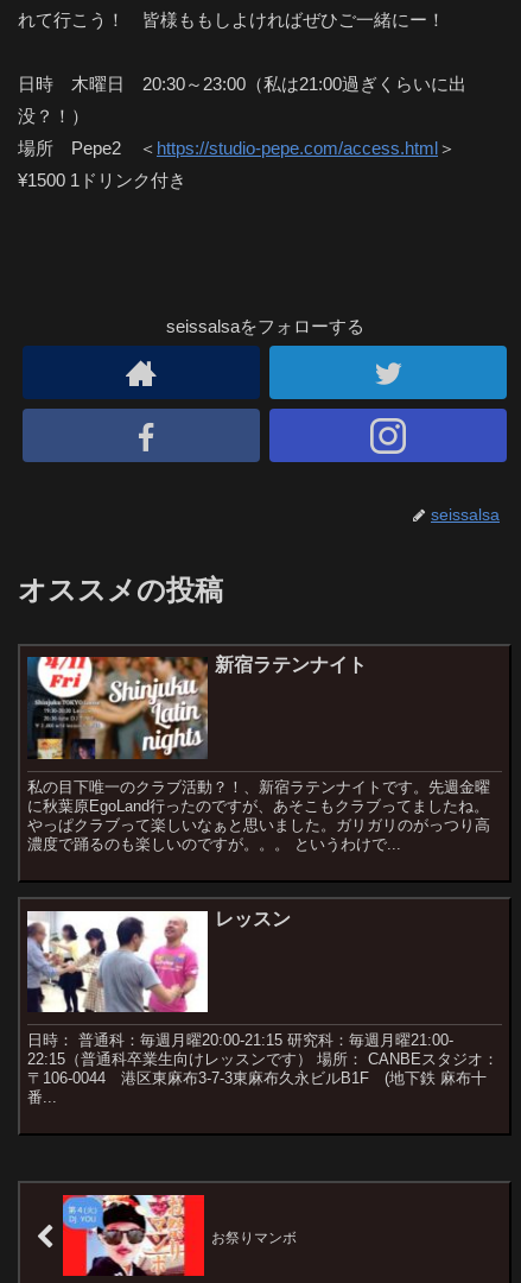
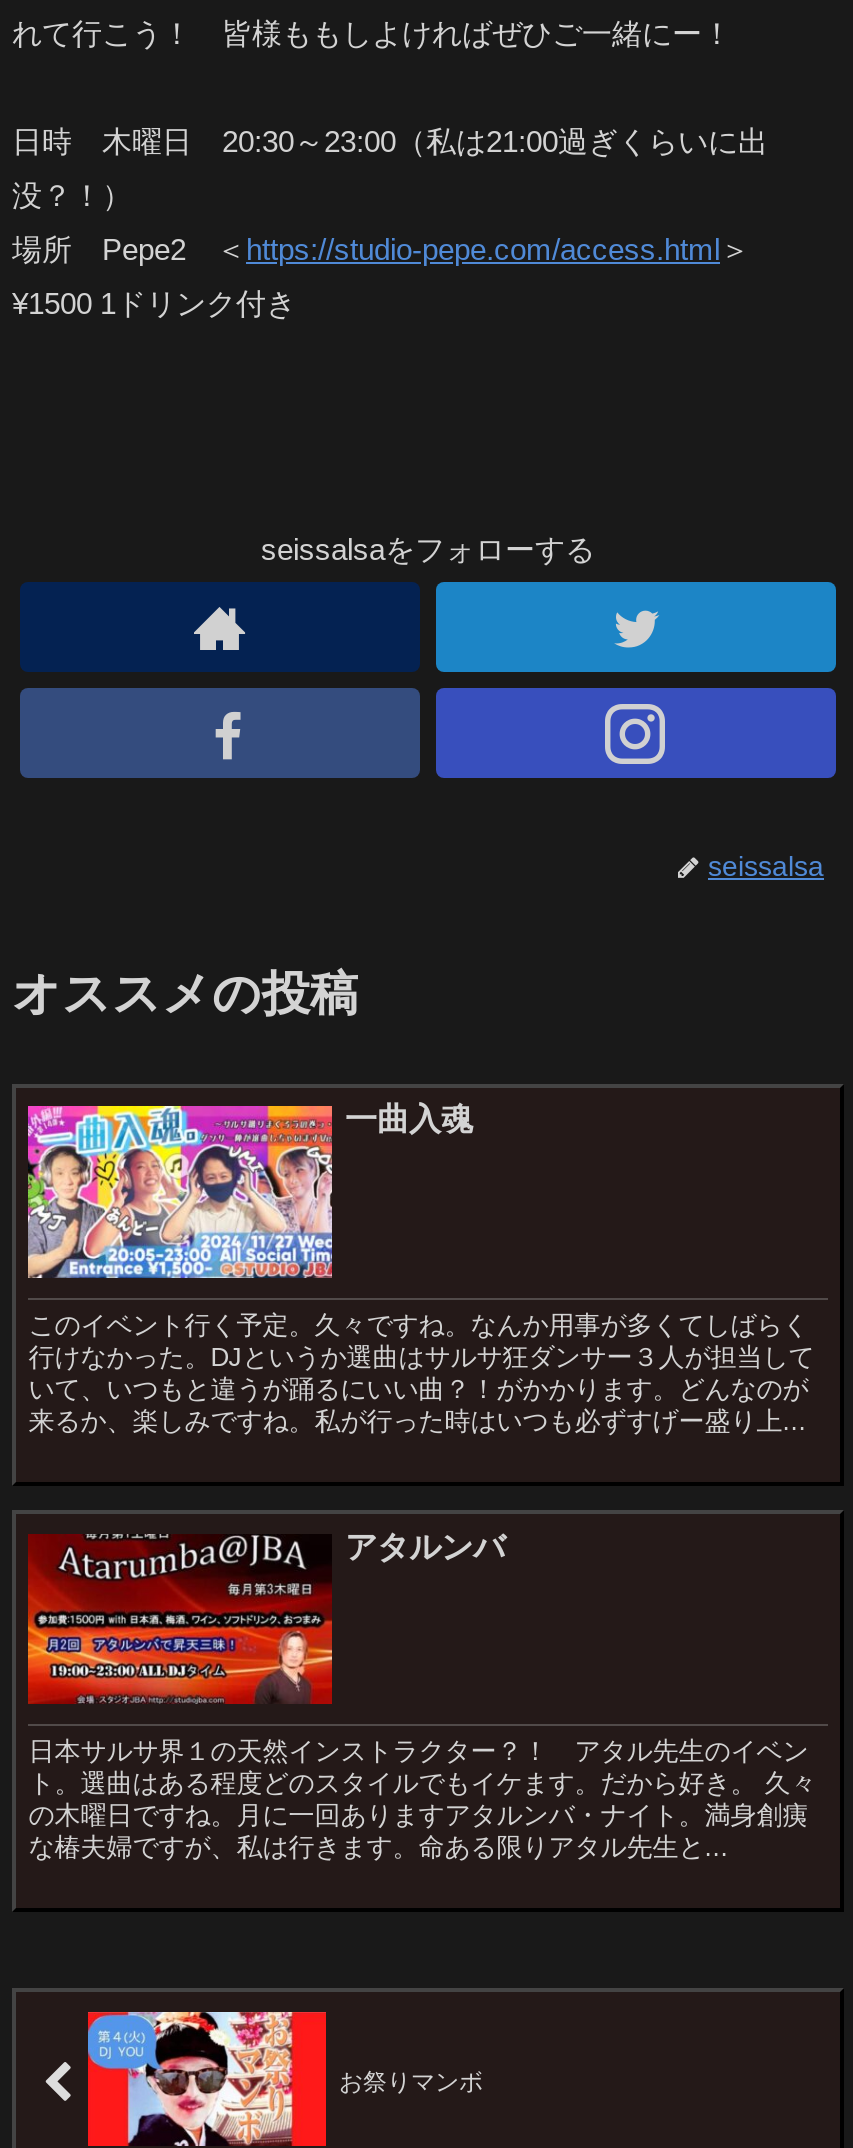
[27,655,367,760] [image] | 新宿ラテンナイト -> [26,1102,473,1280] [image] | 一曲入魂
[28,778,490,852] 私の目下唯一のクラブ活動？！、新宿ラテンナイトです。先週金曜 | に秋葉原EgoLand行ったのですが、あそこもクラブってましたね。 | やっぱクラブって楽しいなぁと思いました。ガリガリのがっつり高 | 濃度で踊るのも楽しいのですが。。。 というわけで... -> [28,1309,814,1435] このイベント行く予定。久々ですね。なんか用事が多くてしばらく | 行けなかった。DJというか選曲はサルサ狂ダンサー３人が担当して | いて、いつもと違うが踊るにいい曲？！がかかります。どんなのが | 来るか、楽しみですね。私が行った時はいつも必ずすげー盛り上...
[26,908,291,1013] [image] | レッスン -> [26,1529,505,1706] [image] | アタルンバ
[28,1031,499,1106] 日時： 普通科：毎週月曜20:00-21:15 研究科：毎週月曜21:00- | 22:15（普通科卒業生向けレッスンです） 場所： CANBEスタジオ： | 〒106-0044 港区東麻布3-7-3東麻布久永ビルB1F (地下鉄 麻布十 | 番... -> [28,1736,816,1862] 日本サルサ界１の天然インストラクター？！ アタル先生のイベン | ト。選曲はある程度どのスタイルでもイケます。だから好き。 久々 | の木曜日ですね。月に一回ありますアタルンバ・ナイト。満身創痍 | な椿夫婦ですが、私は行きます。命ある限りアタル先生と...

